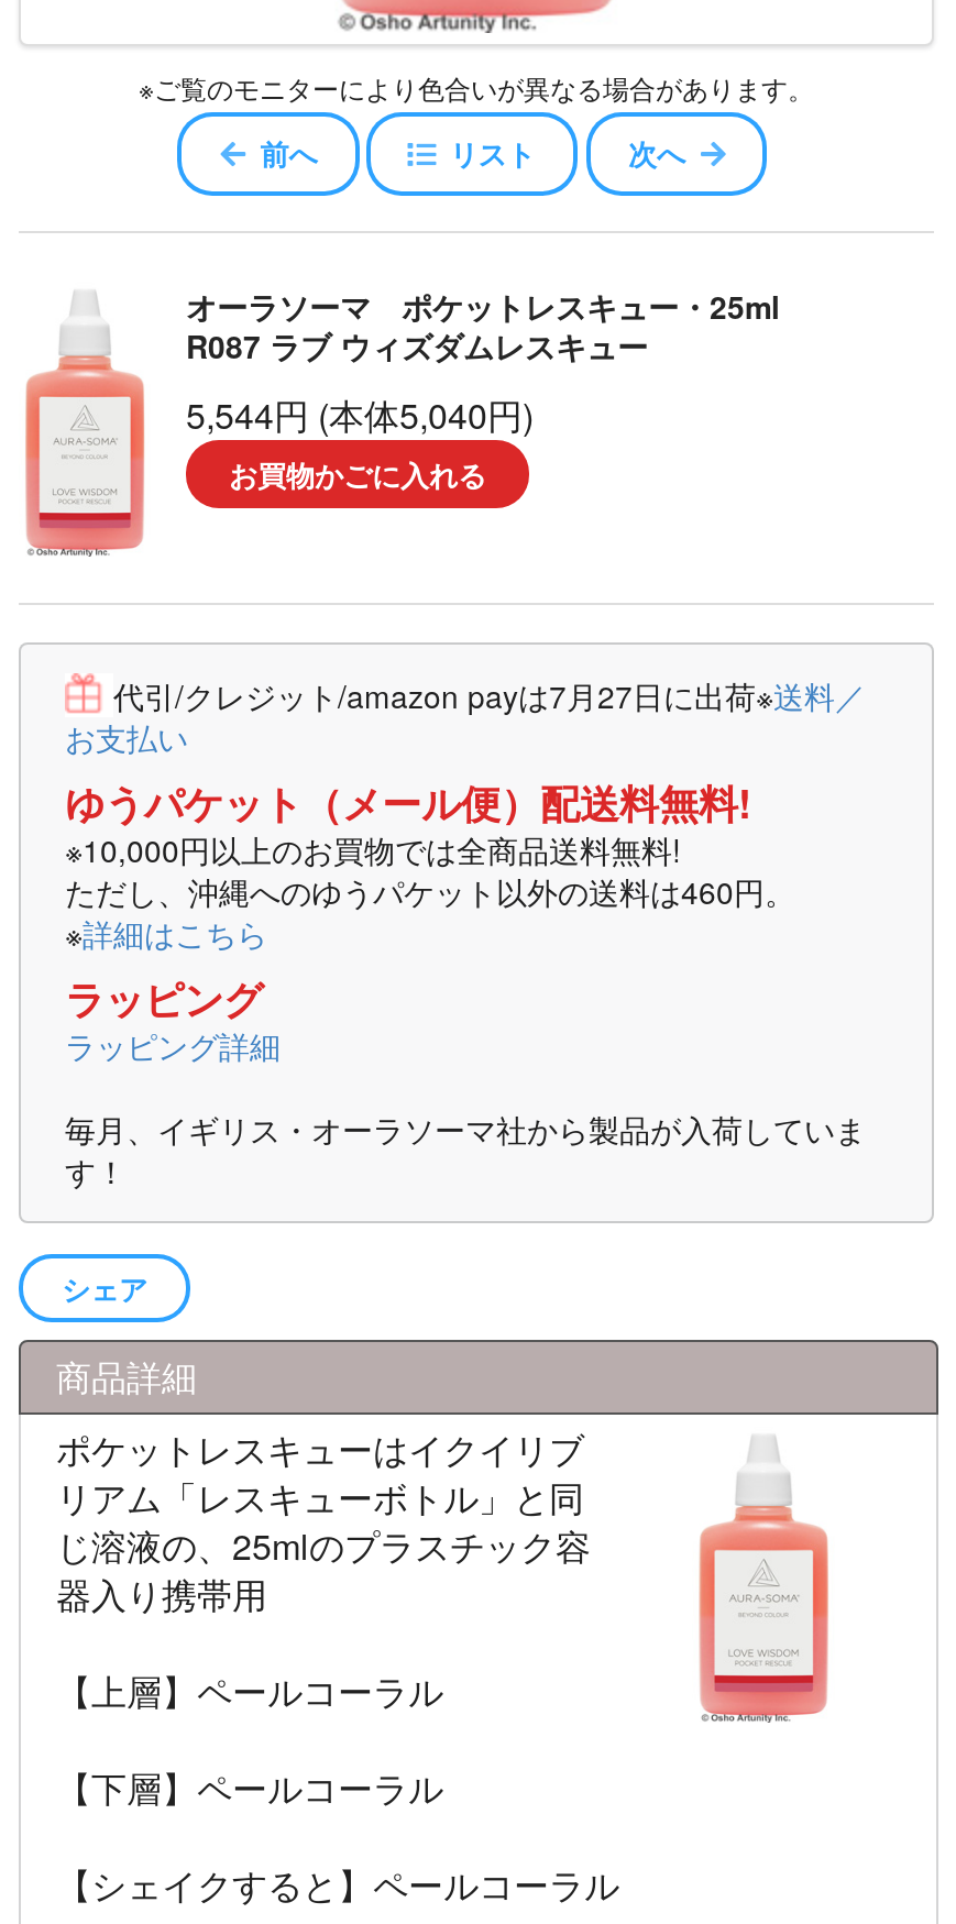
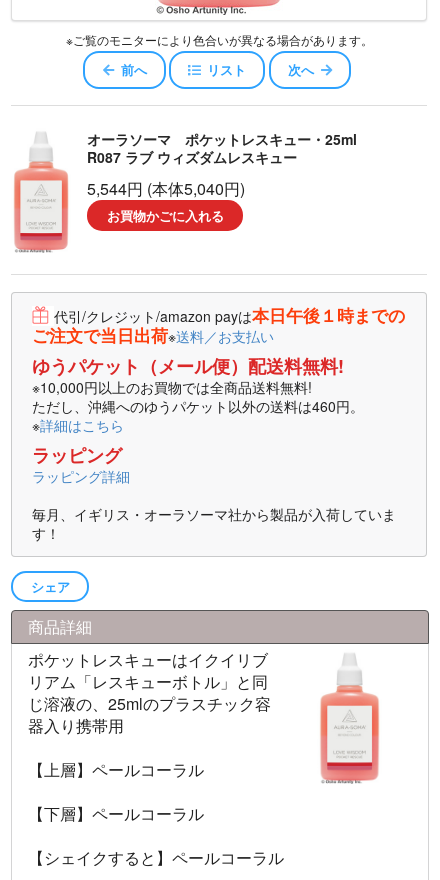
[65,674,866,759] 代引/クレジット/amazon payは7月27日に出荷※送料／ | お支払い -> [32,303,405,347] 代引/クレジット/amazon payは本日午後１時までの | ご注文で当日出荷※送料／お支払い

